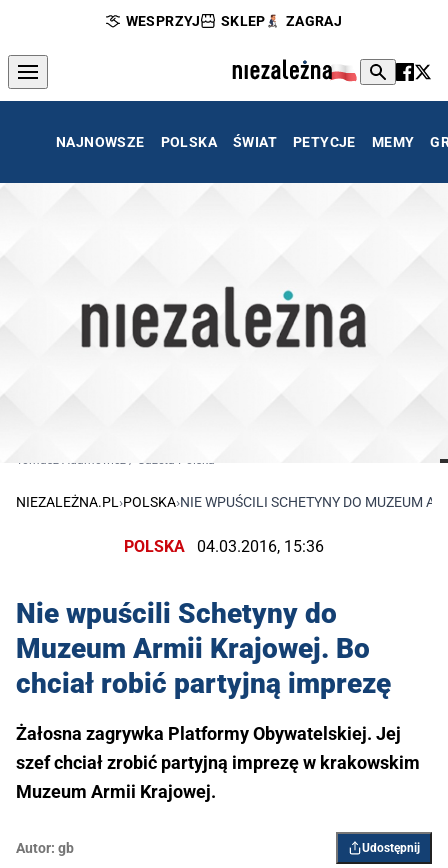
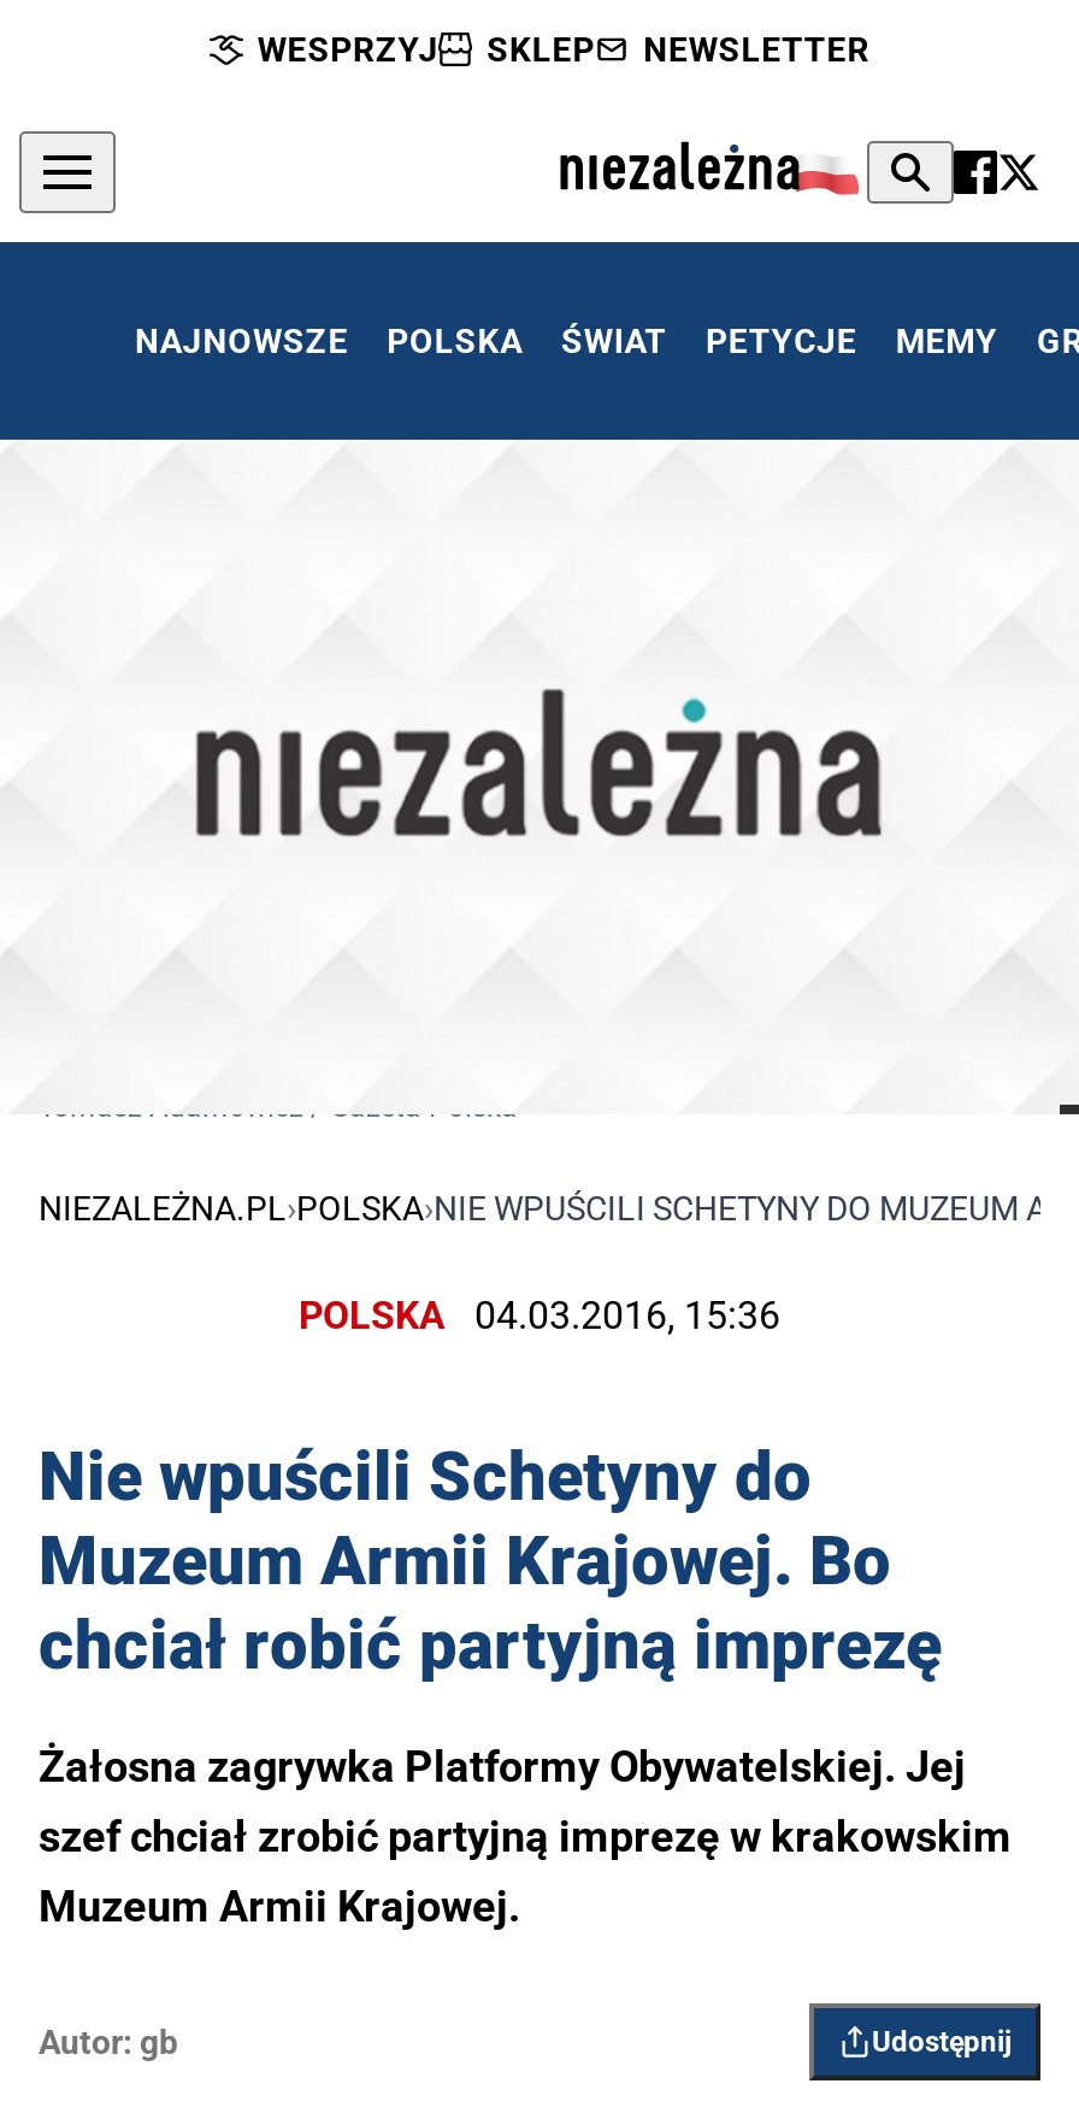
[286,13,342,29] ZAGRAJ -> [643,30,870,69] NEWSLETTER

